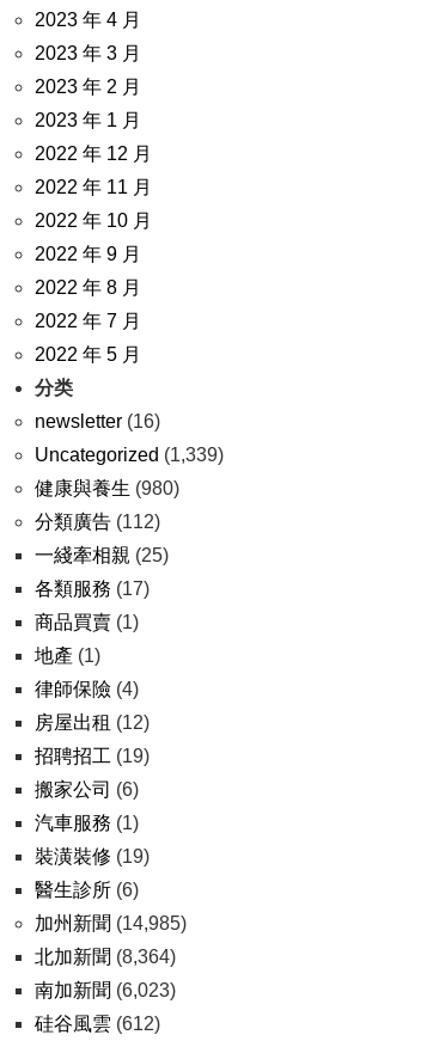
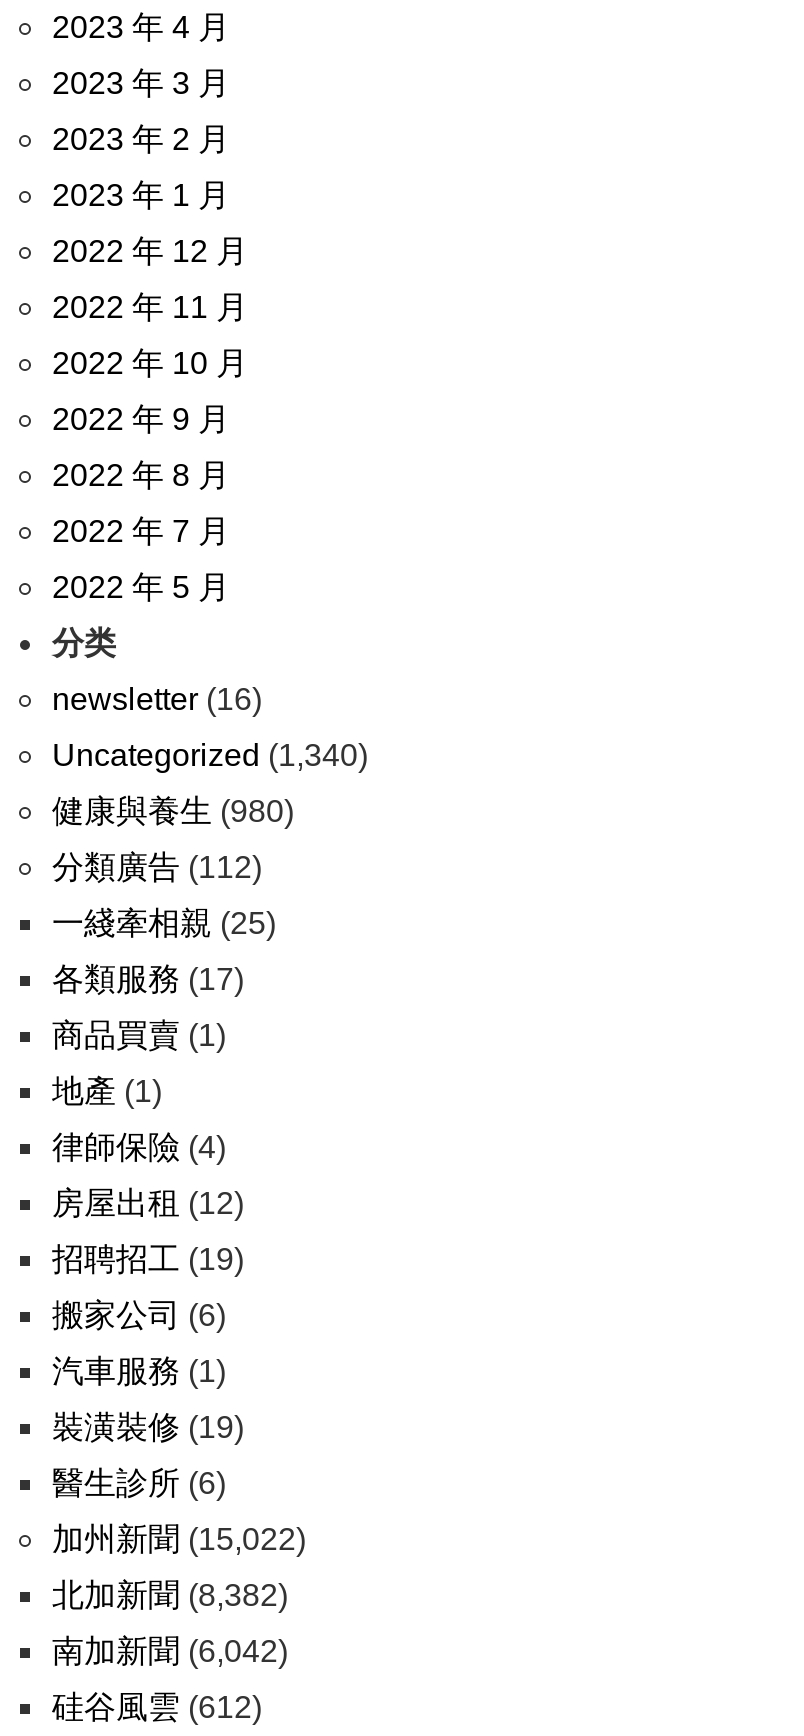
[35,445,224,465] Uncategorized (1,339) -> [52,738,368,772] Uncategorized (1,340)
[35,913,187,933] 加州新聞(14,985) -> [52,1522,306,1556] 加州新聞(15,022)
[35,947,176,967] 北加新聞(8,364) -> [52,1578,288,1612] 北加新聞(8,382)
[35,980,176,1000] 南加新聞(6,023) -> [52,1634,288,1668] 南加新聞(6,042)

